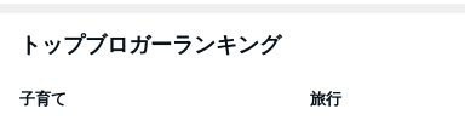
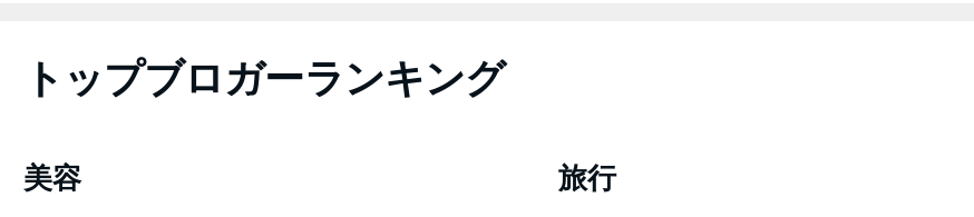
[19,90,67,108] 子育て -> [23,161,81,195] 美容

